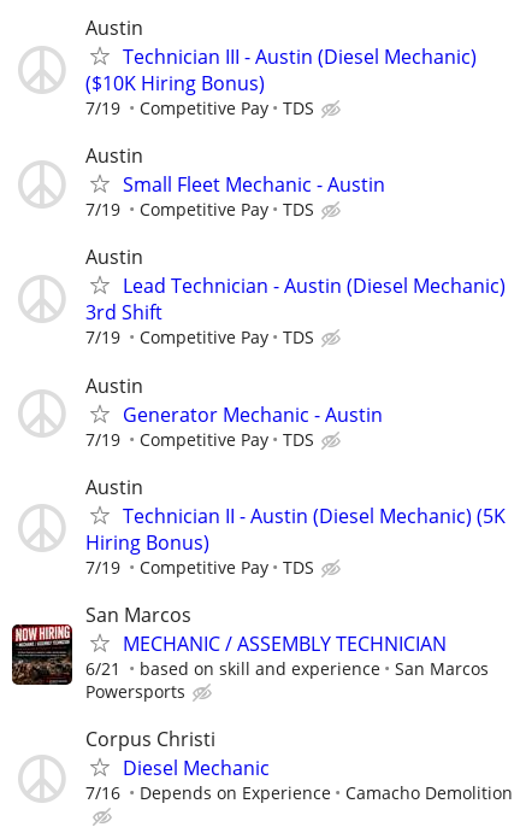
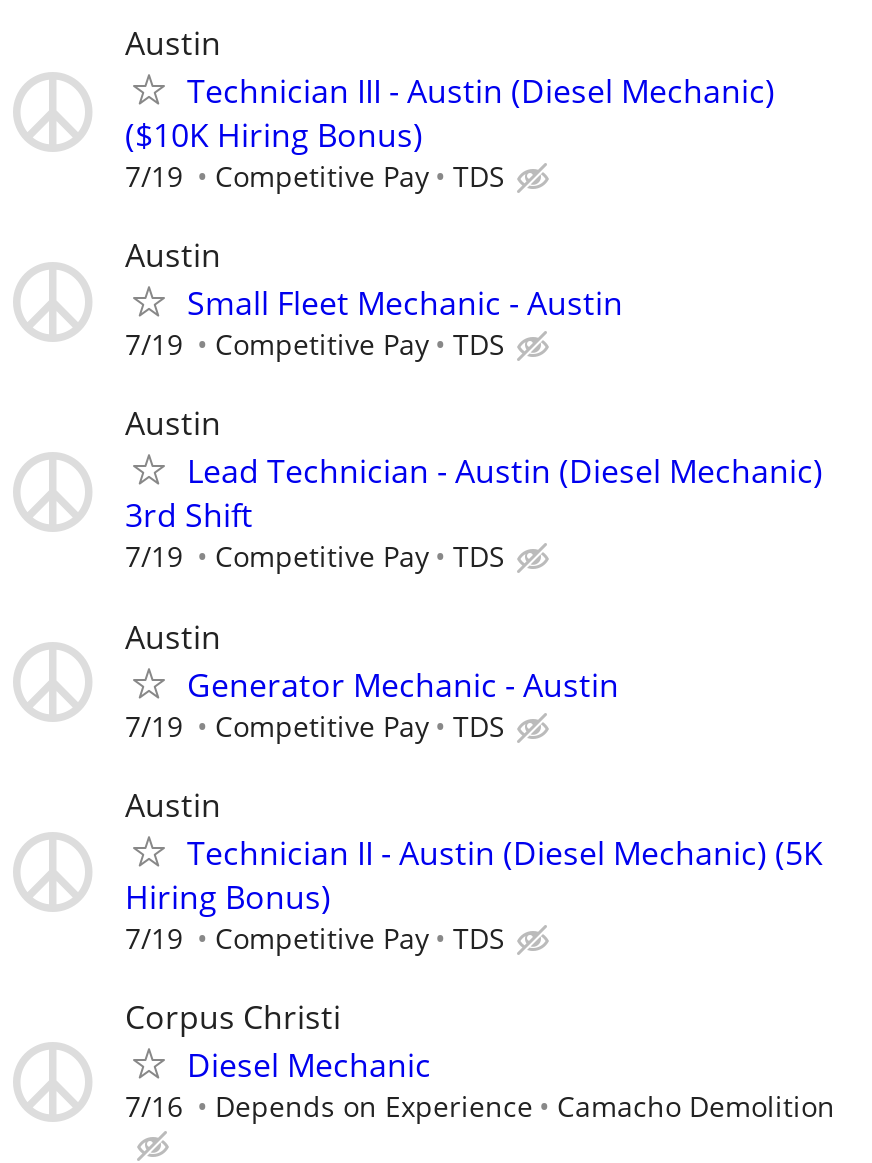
[11,601,489,703] [image] | San Marcos | MECHANIC / ASSEMBLY TECHNICIAN | 6/21 | based on skill and experience | San Marcos | Powersports -> none

